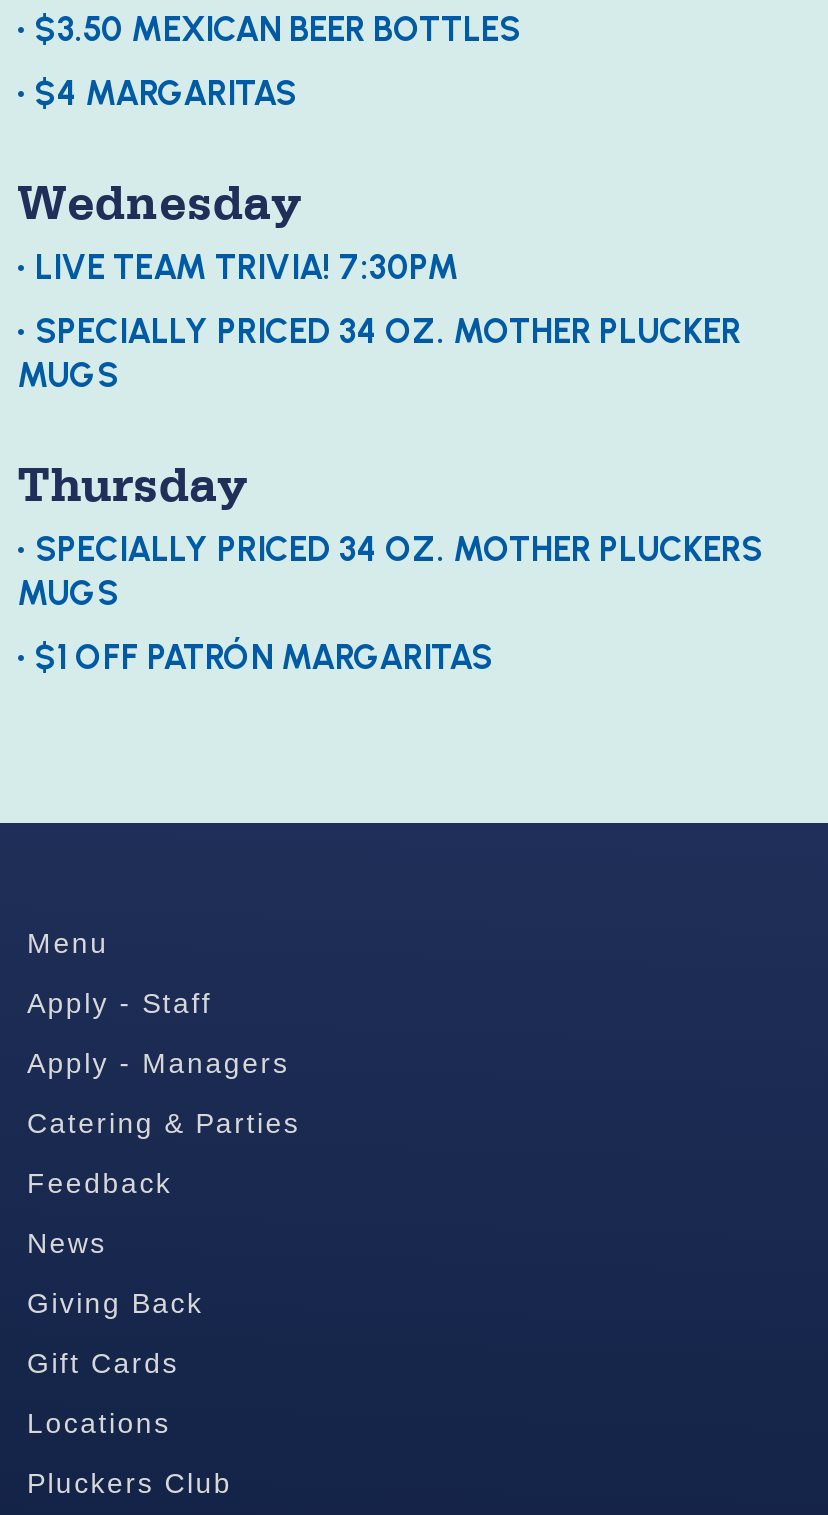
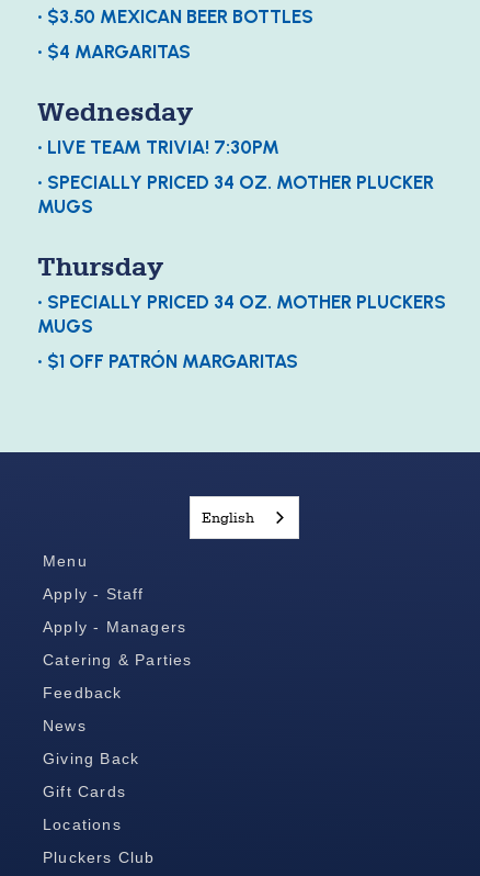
none -> [202,509,254,526] English

